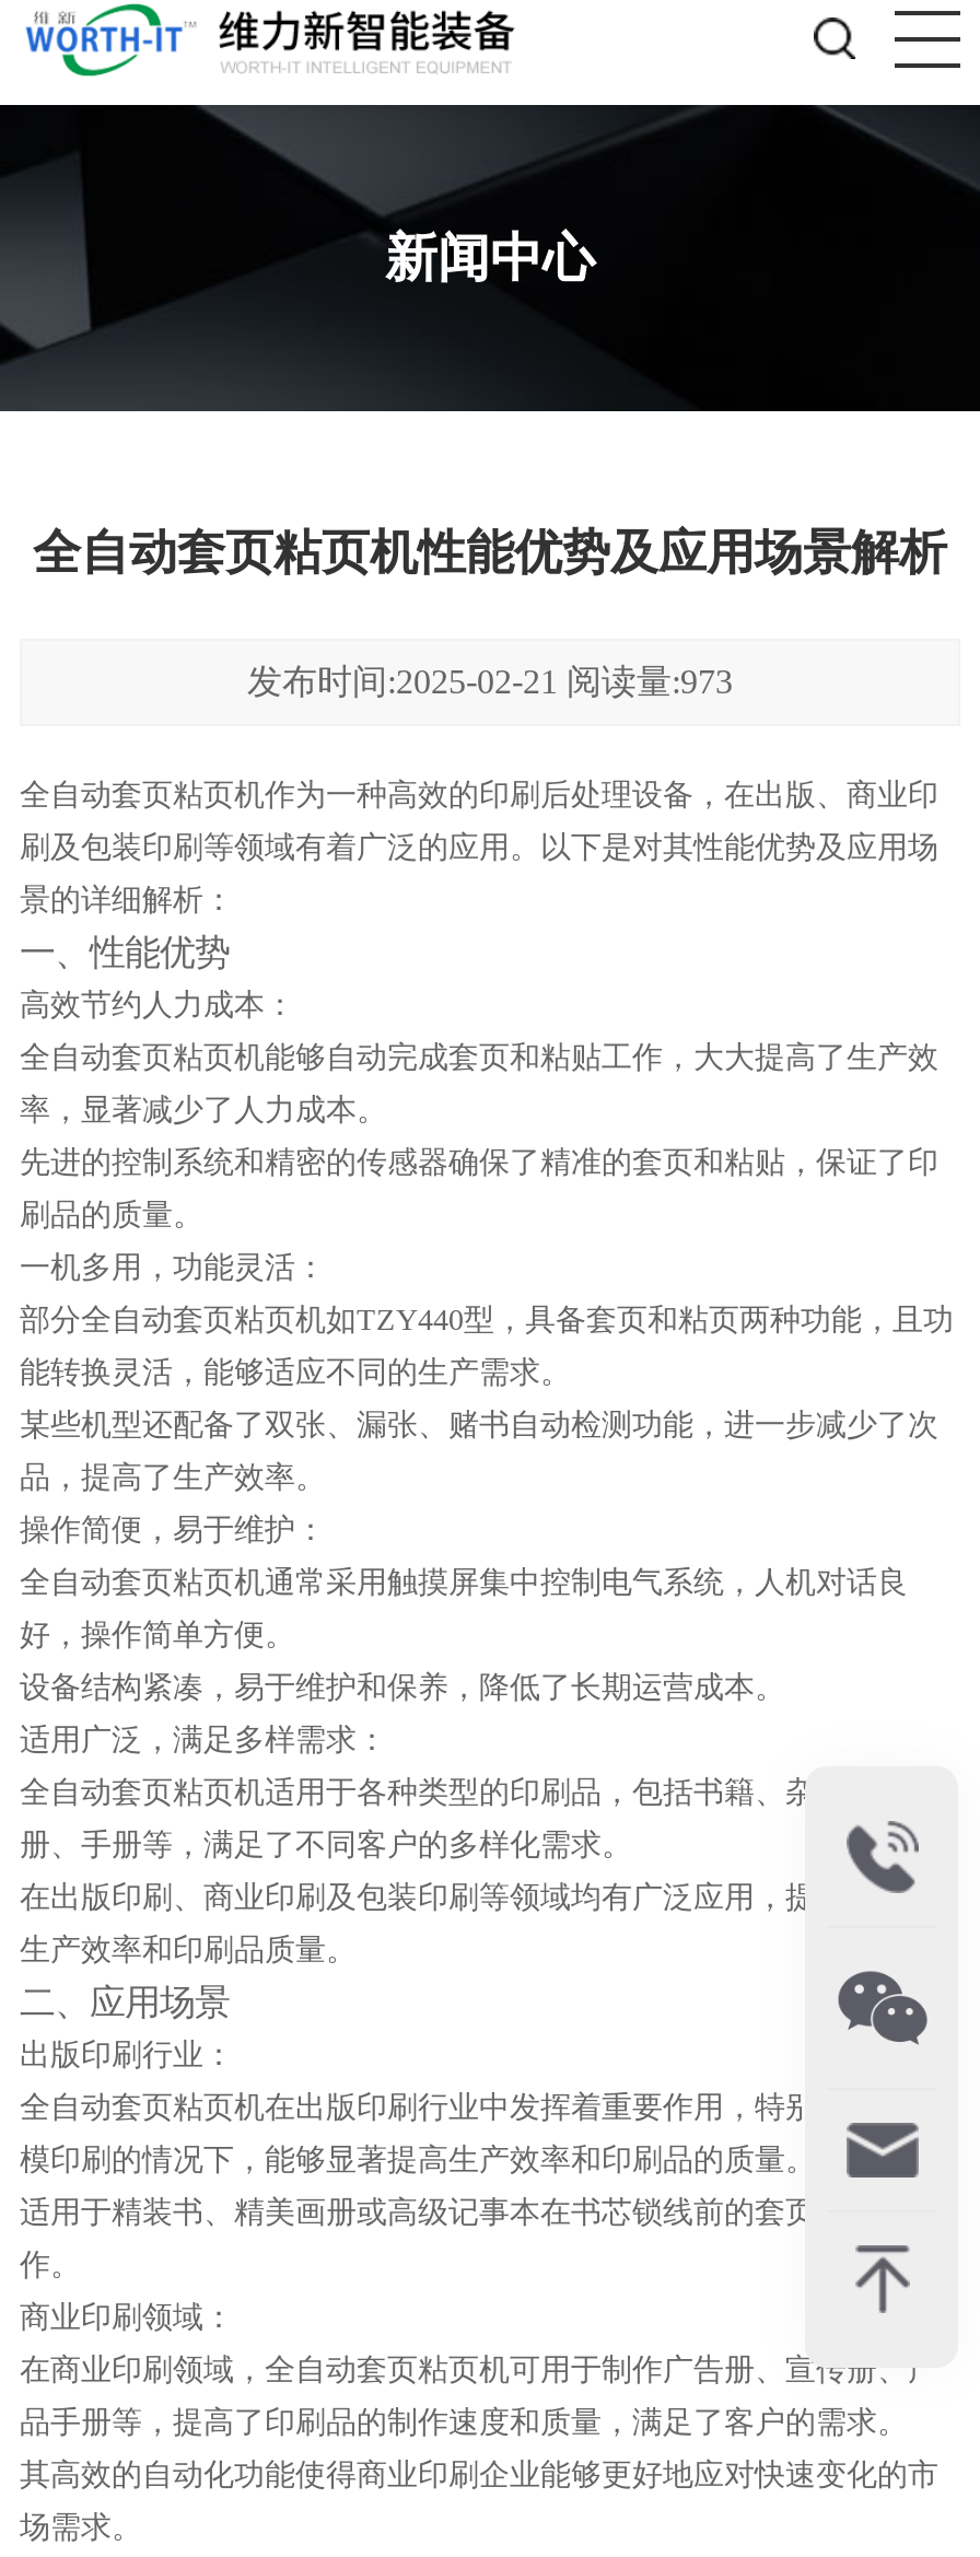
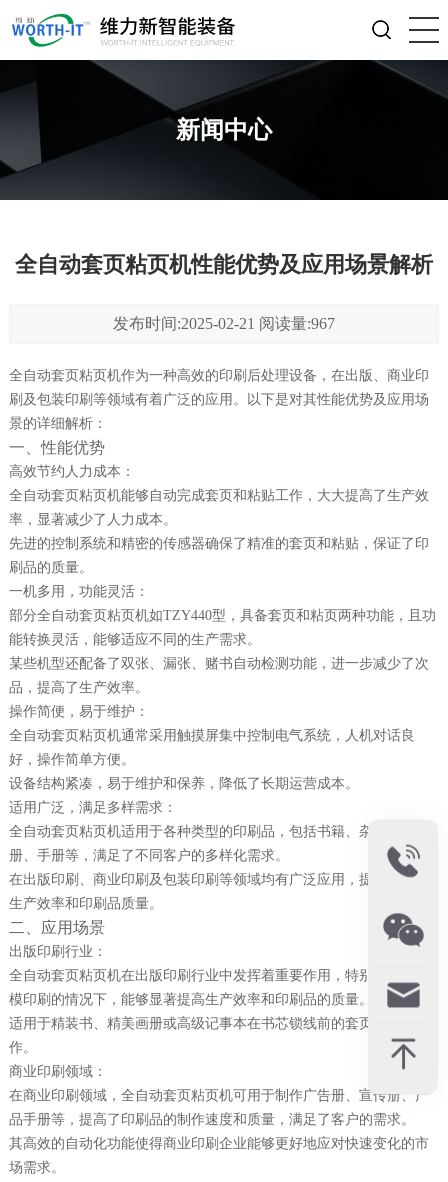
[247,663,733,700] 发布时间:2025-02-21 阅读量:973 -> [113,315,335,332] 发布时间:2025-02-21 阅读量:967

